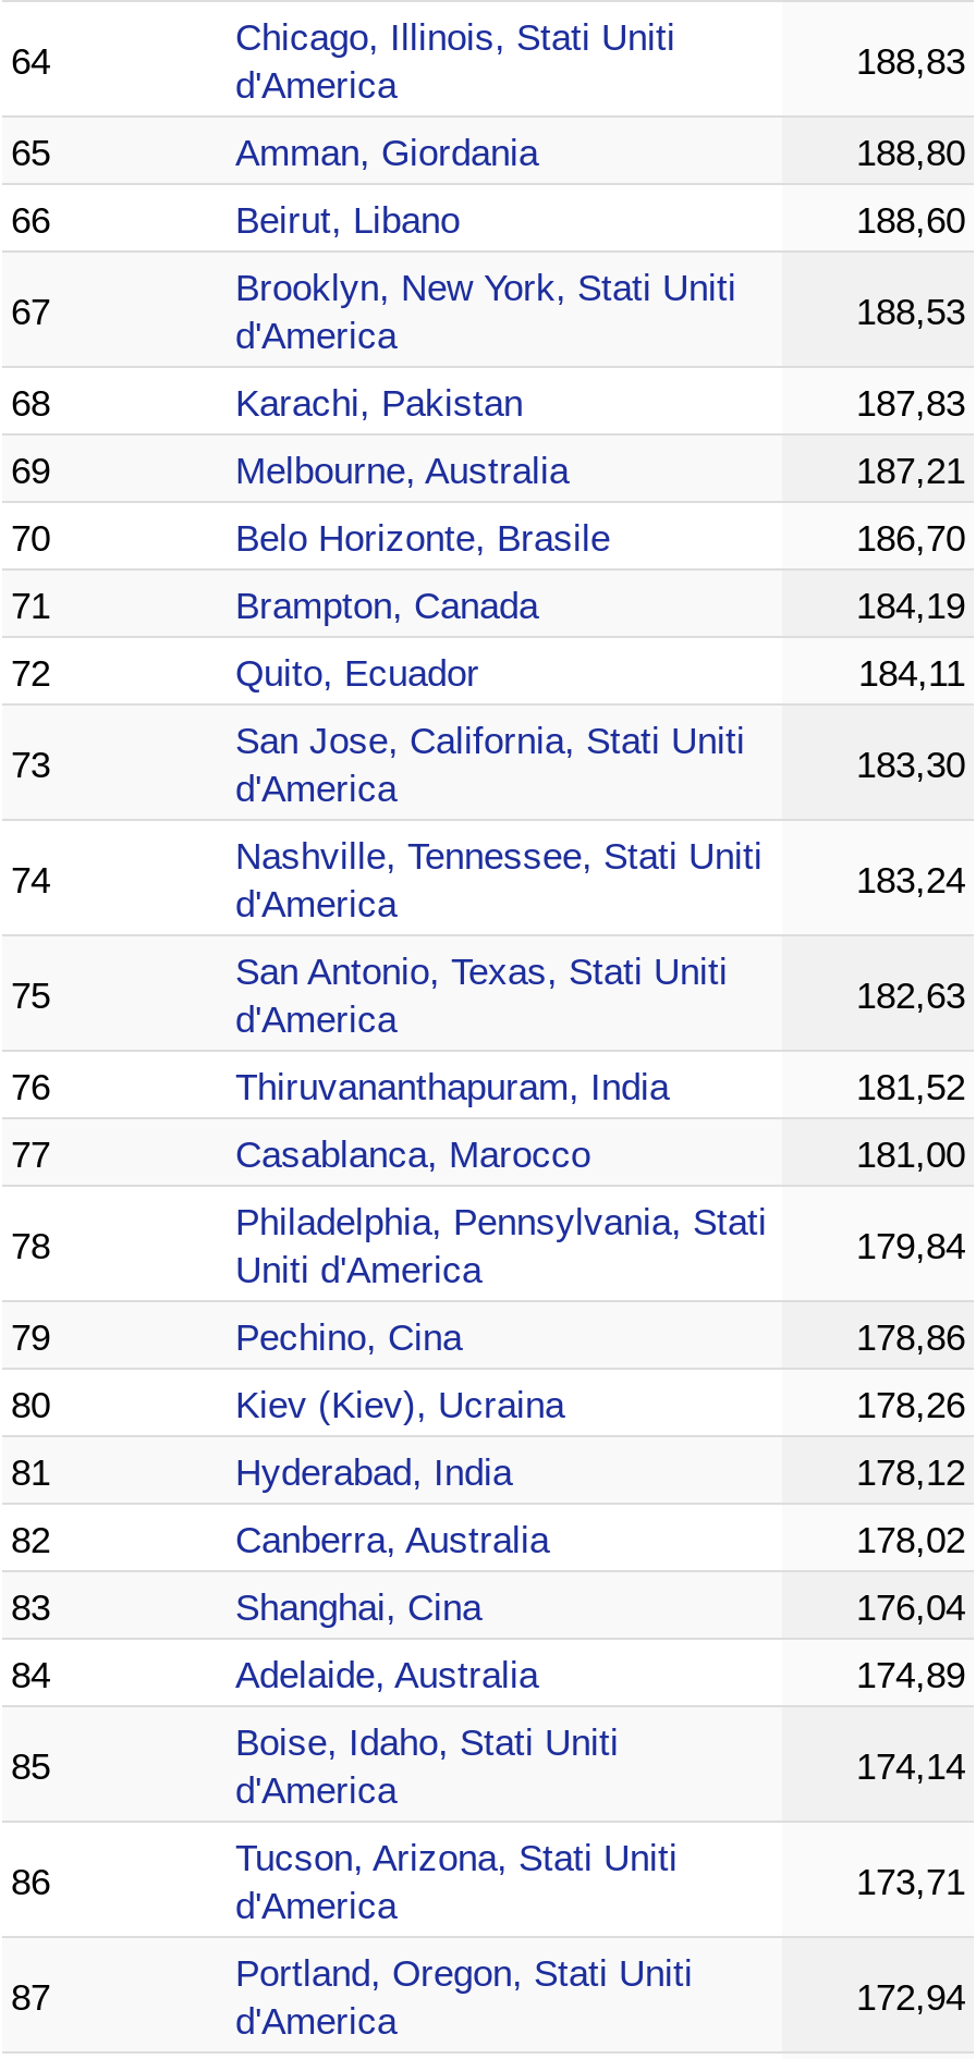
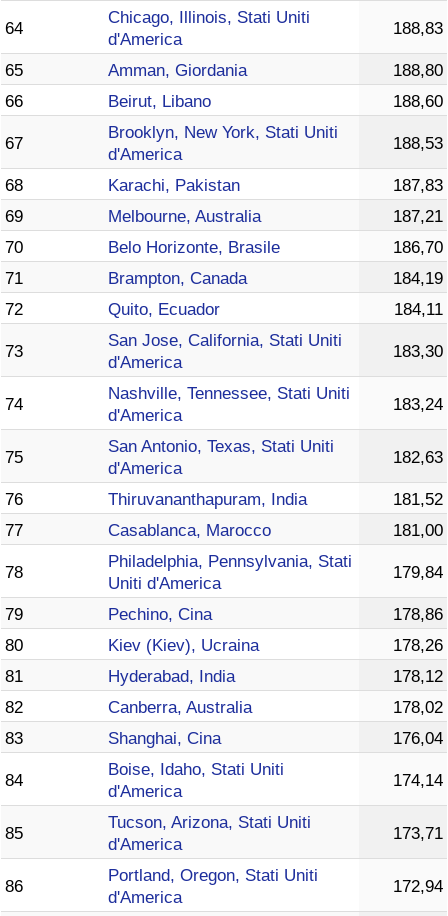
[11,1655,965,1788] Adelaide, Australia | 174,89 | 85 -> none
[11,1862,50,1904] 86 -> [5,824,23,843] 85
[11,1978,50,2019] 87 -> [5,877,23,896] 86

